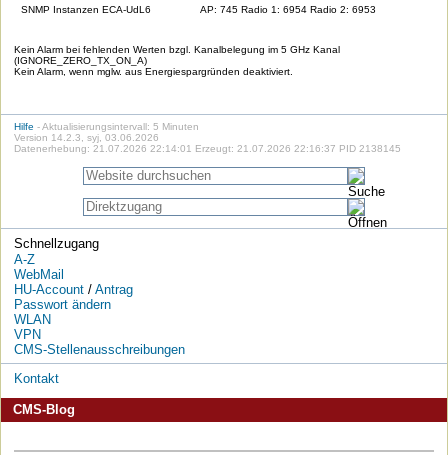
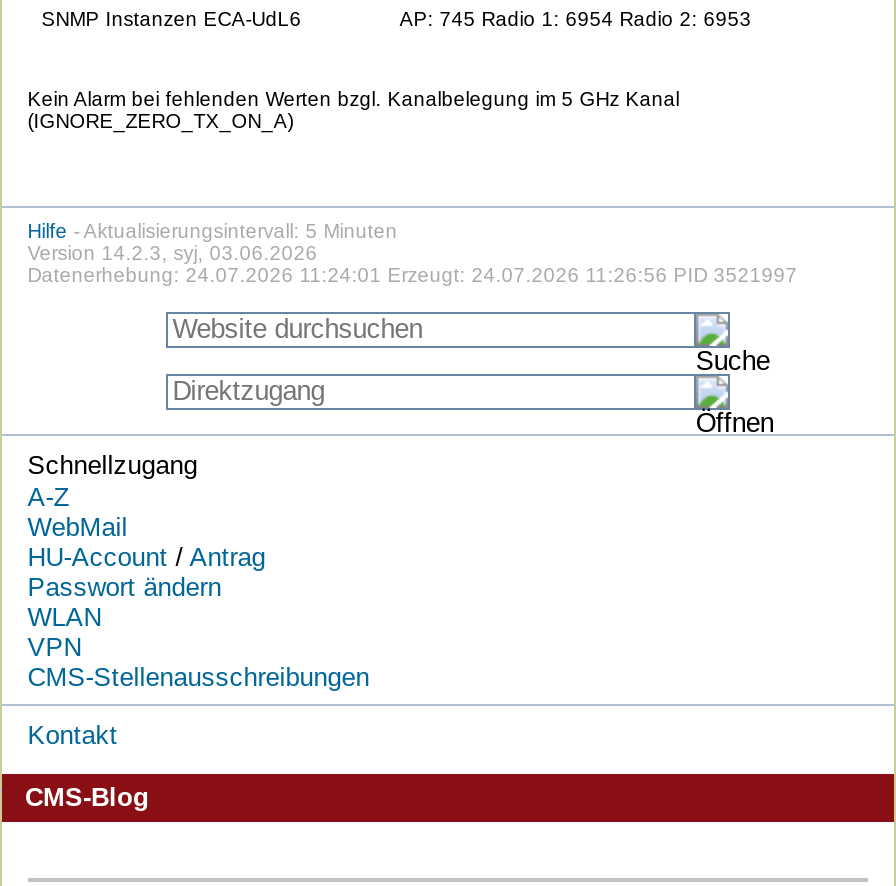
[14,66,293,77] Kein Alarm, wenn mglw. aus Energiespargründen deaktiviert. -> none
[14,143,401,154] Datenerhebung: 21.07.2026 22:14:01 Erzeugt: 21.07.2026 22:16:37 PID 2138145 -> [28,264,798,286] Datenerhebung: 24.07.2026 11:24:01 Erzeugt: 24.07.2026 11:26:56 PID 3521997

